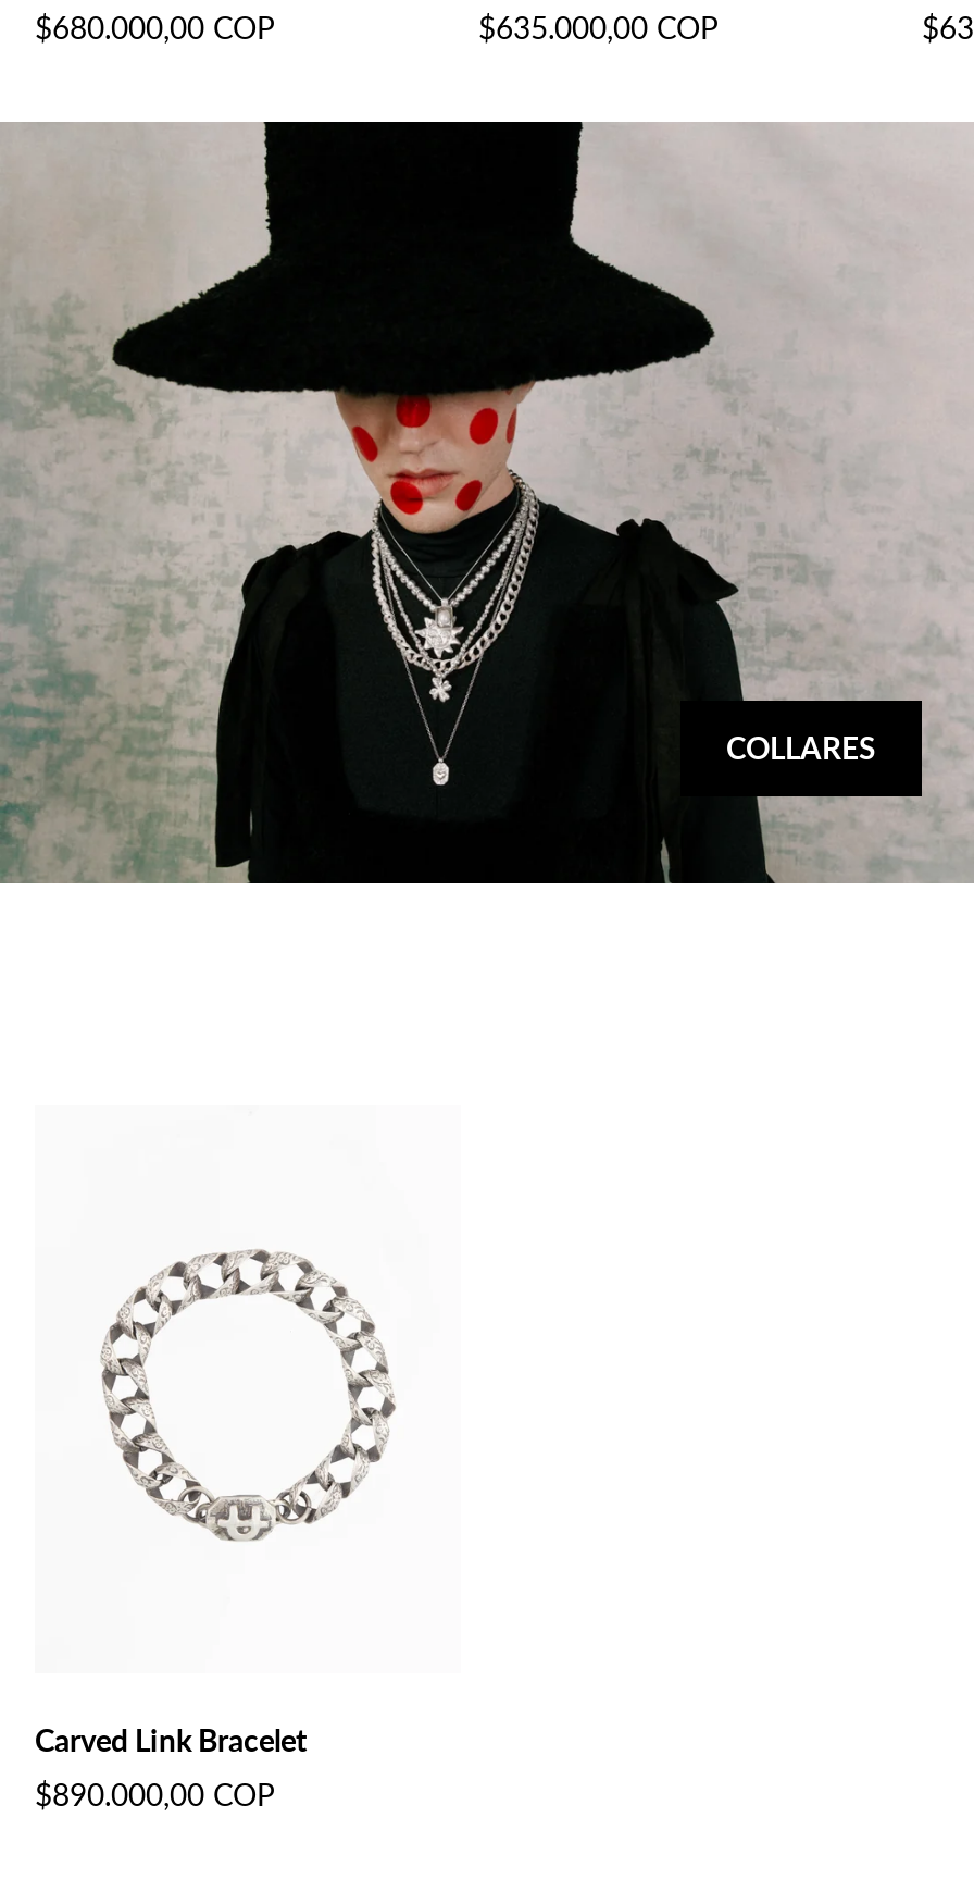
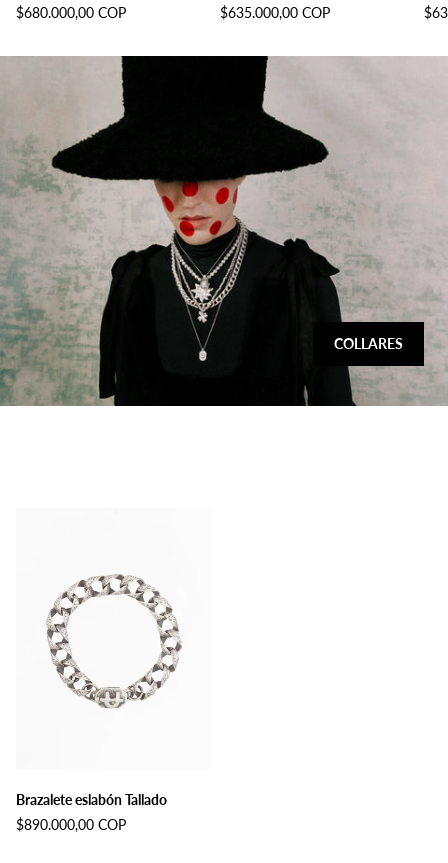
[35,1722,307,1759] Carved Link Bracelet -> [16,791,167,808] Brazalete eslabón Tallado

